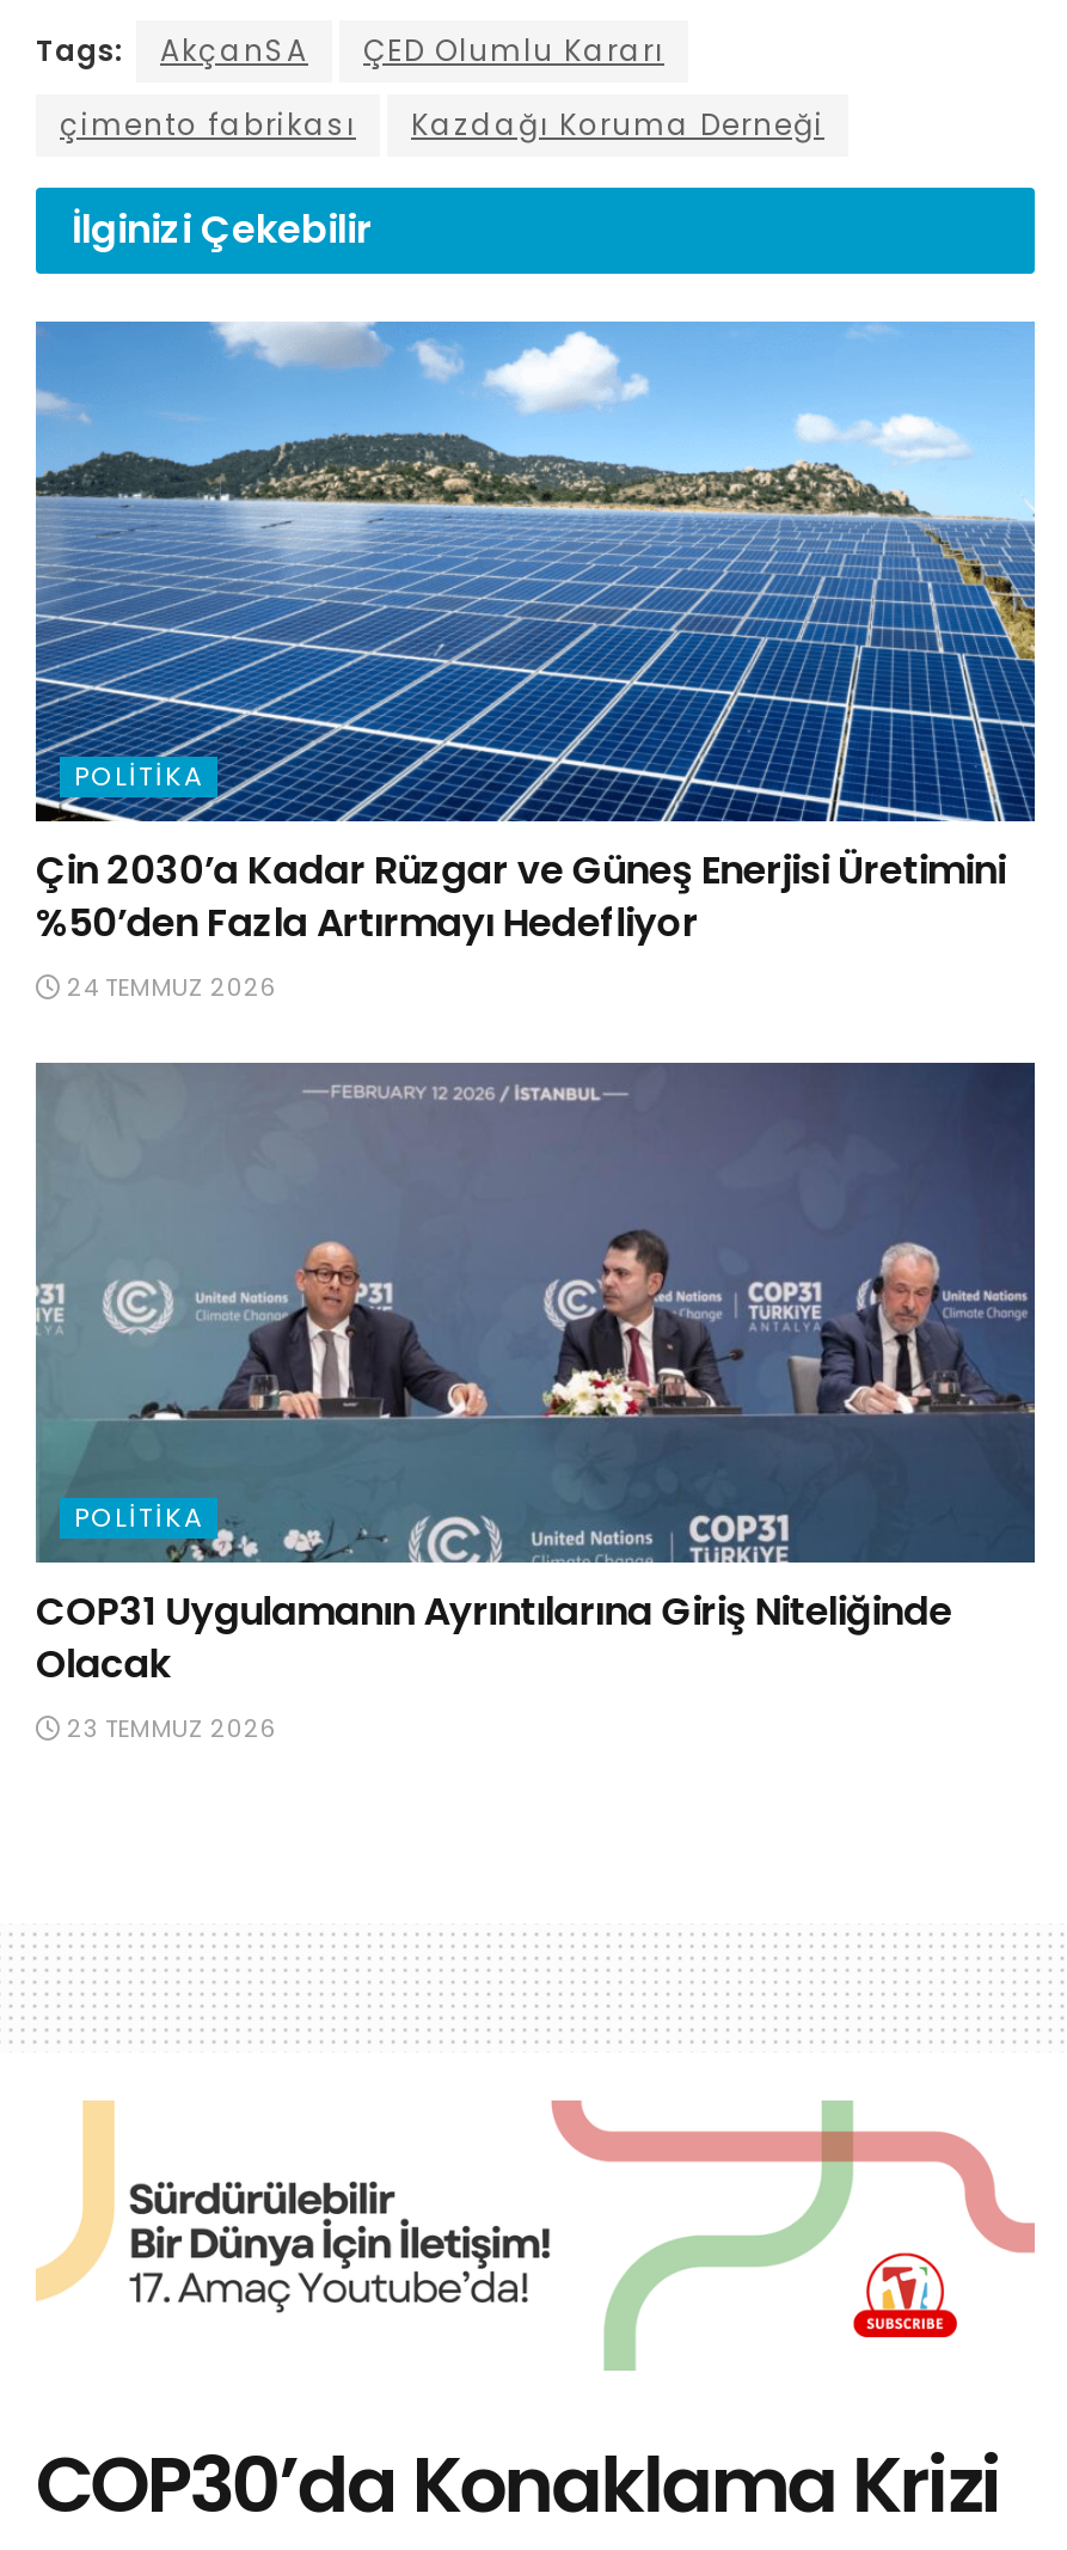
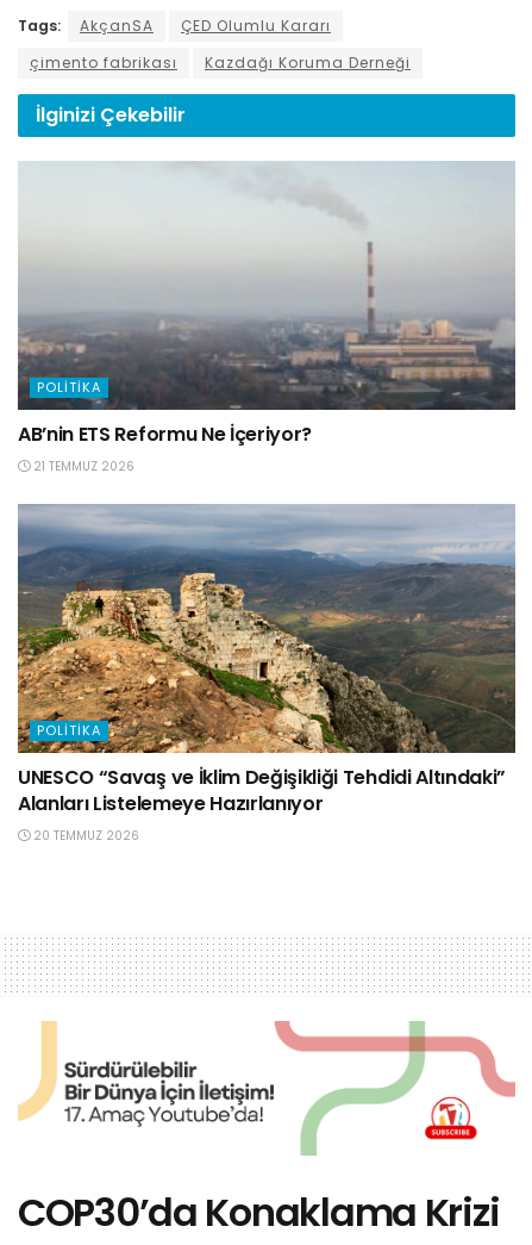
[33,322,1037,1005] [image] | Çin 2030’a Kadar Rüzgar ve Güneş Enerjisi Üretimini | %50’den Fazla Artırmayı Hedefliyor | 24 TEMMUZ 2026 -> [17,162,515,475] [image] | AB’nin ETS Reformu Ne İçeriyor? | 21 TEMMUZ 2026
[36,1063,1035,1746] [image] | COP31 Uygulamanın Ayrıntılarına Giriş Niteliğinde | Olacak | 23 TEMMUZ 2026 -> [17,505,515,844] [image] | UNESCO “Savaş ve İklim Değişikliği Tehdidi Altındaki” | Alanları Listelemeye Hazırlanıyor | 20 TEMMUZ 2026

